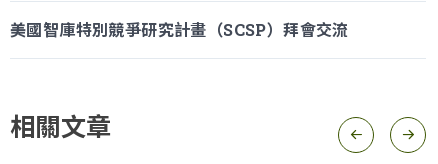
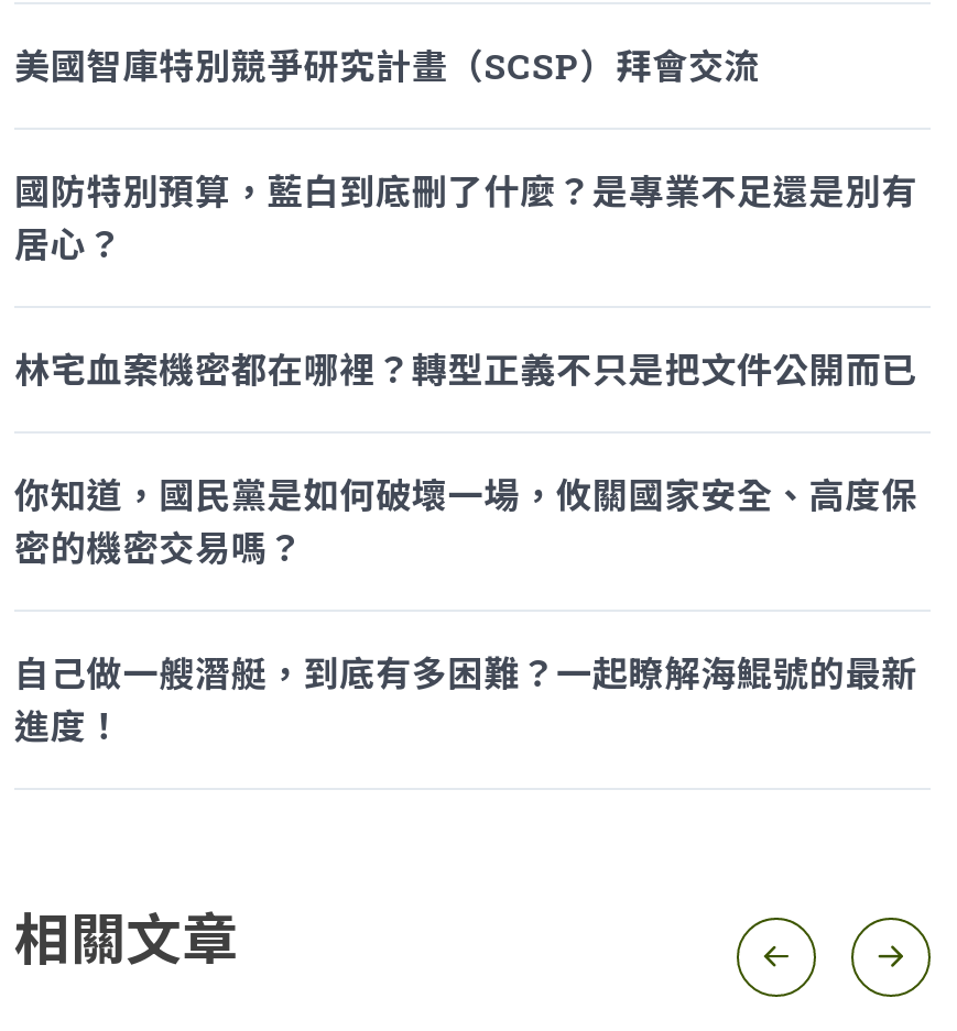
none -> [14,167,917,748] 國防特別預算，藍白到底刪了什麼？是專業不足還是別有 | 居心？ | 林宅血案機密都在哪裡？轉型正義不只是把文件公開而已 | 你知道，國民黨是如何破壞一場，攸關國家安全、高度保 | 密的機密交易嗎？ | 自己做一艘潛艇，到底有多困難？一起瞭解海鯤號的最新 | 進度！

